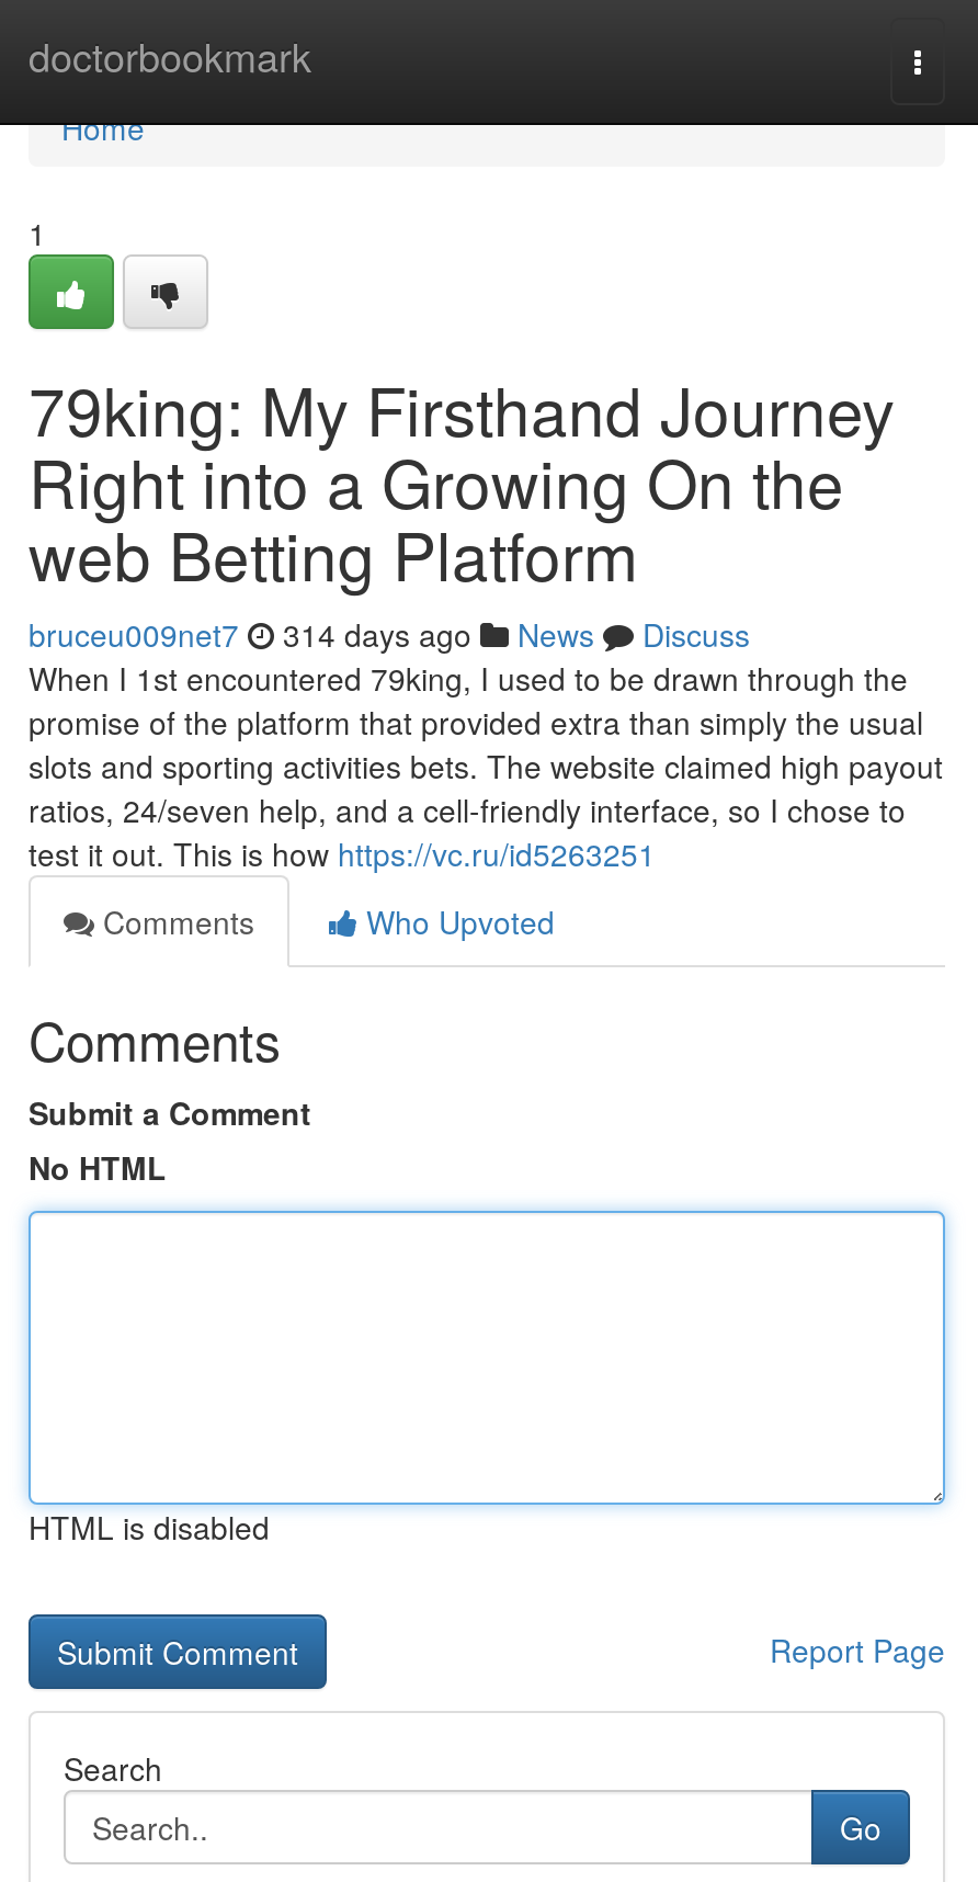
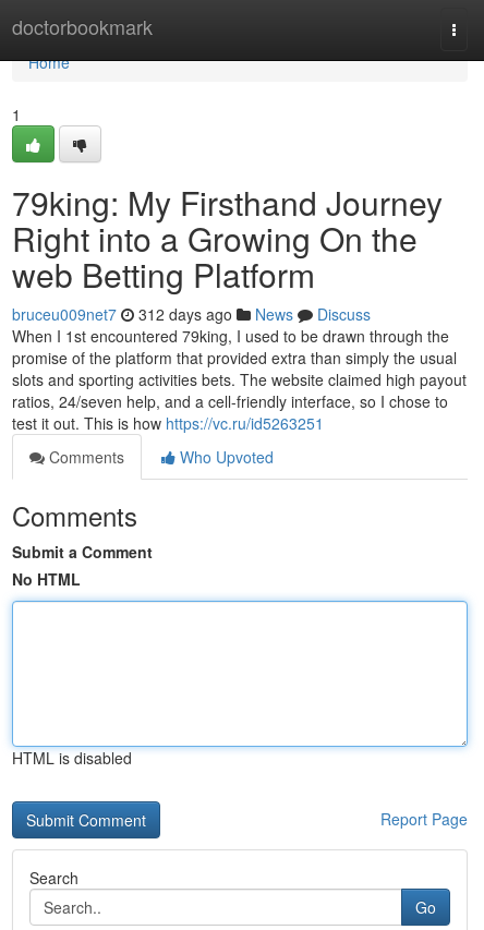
[29,612,750,656] bruceu009net7 314 days ago News Discuss -> [12,303,371,325] bruceu009net7 312 days ago News Discuss

